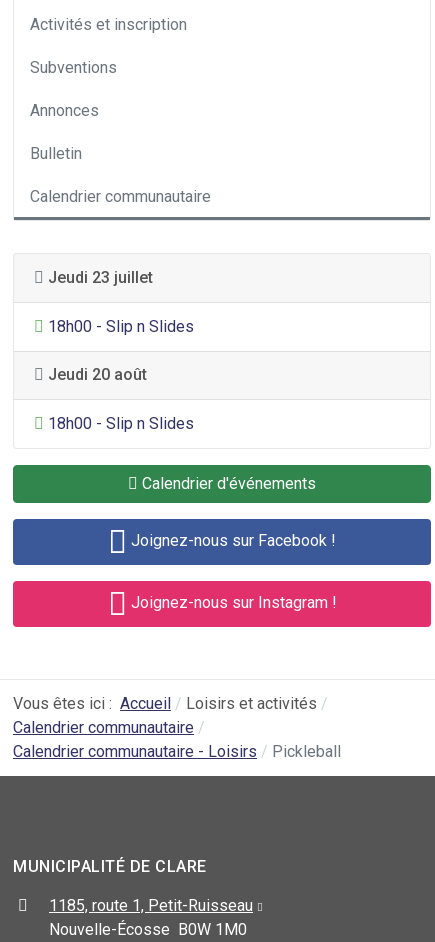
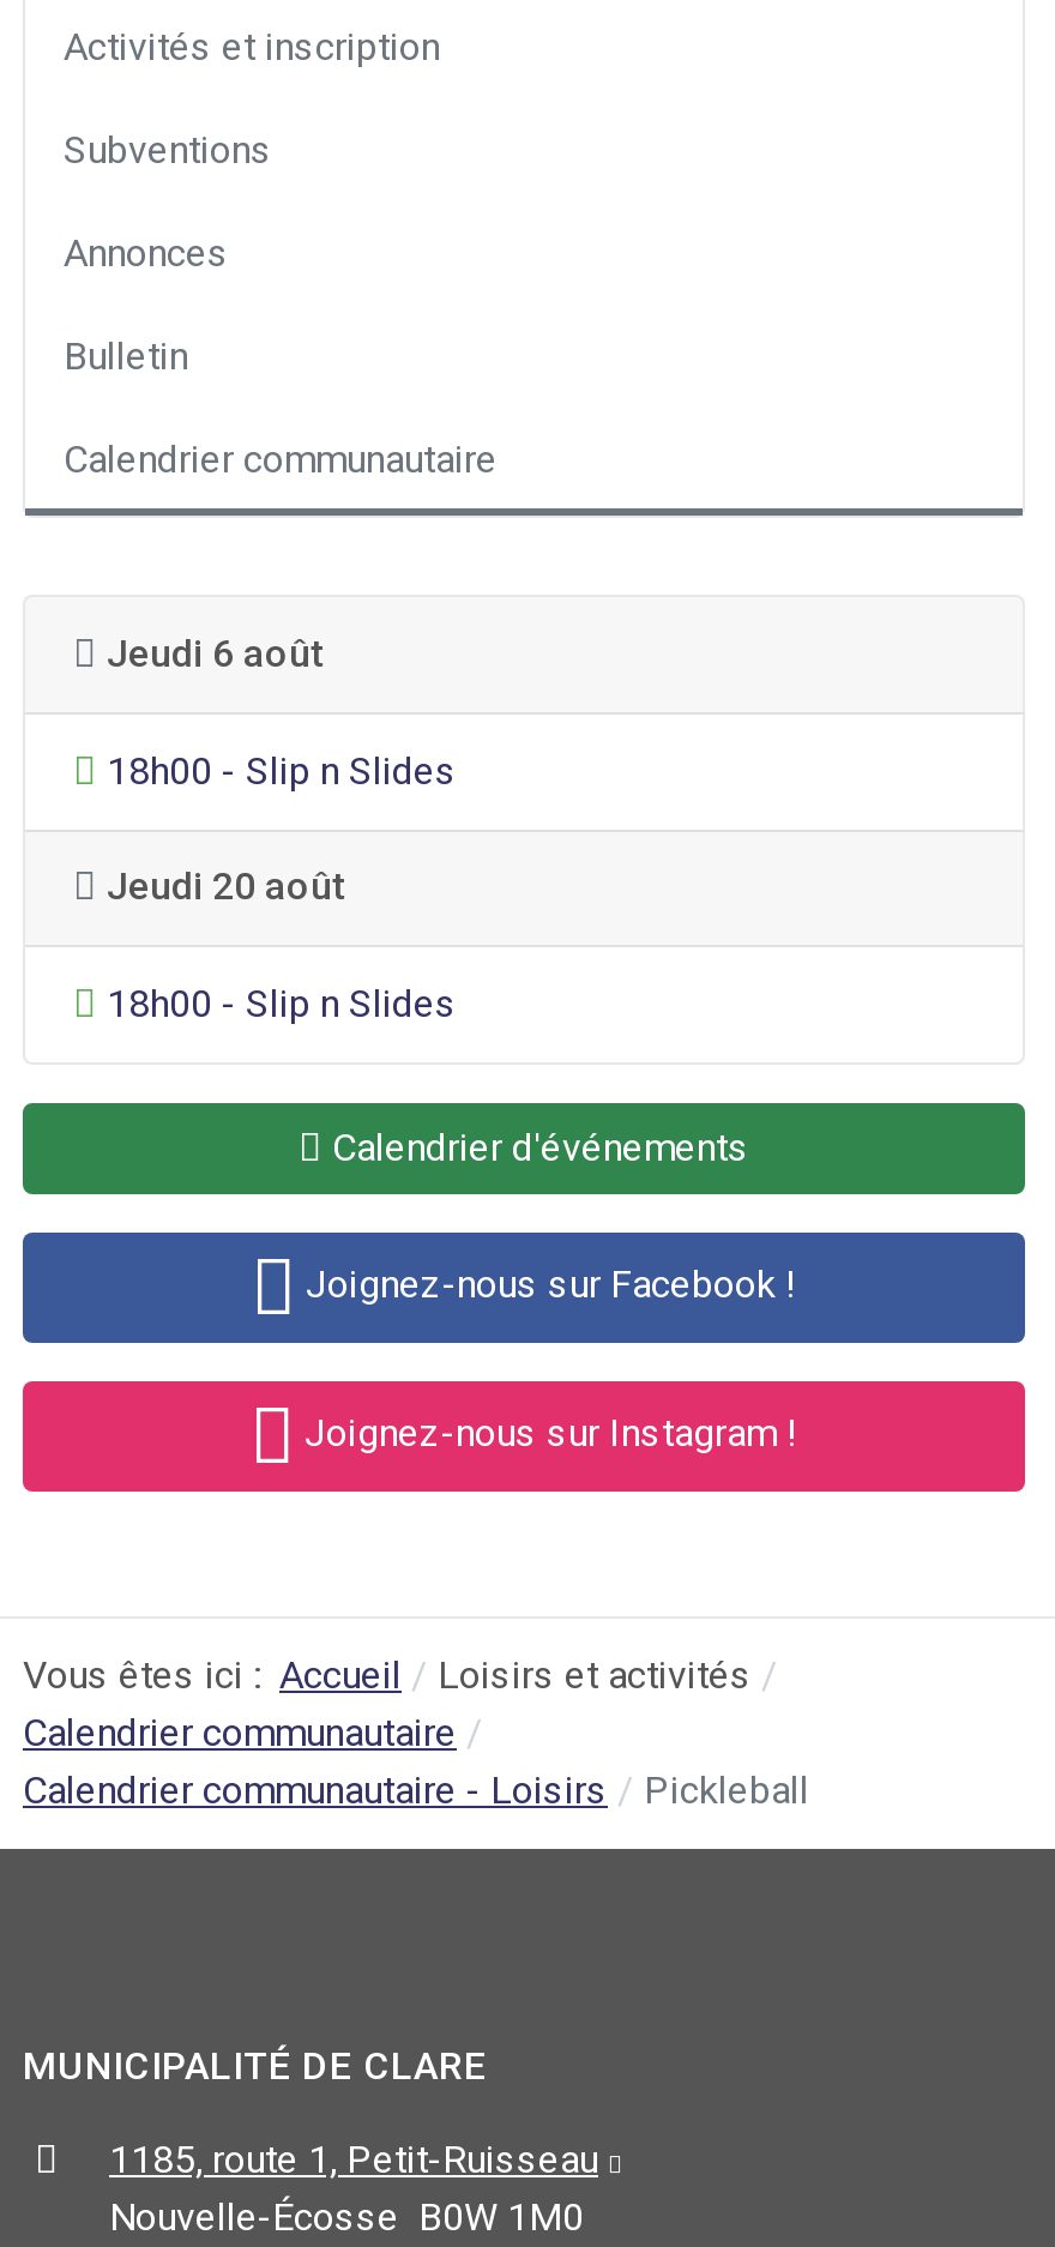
[48,268,153,287] Jeudi 23 juillet -> [107,631,322,676] Jeudi 6 août

